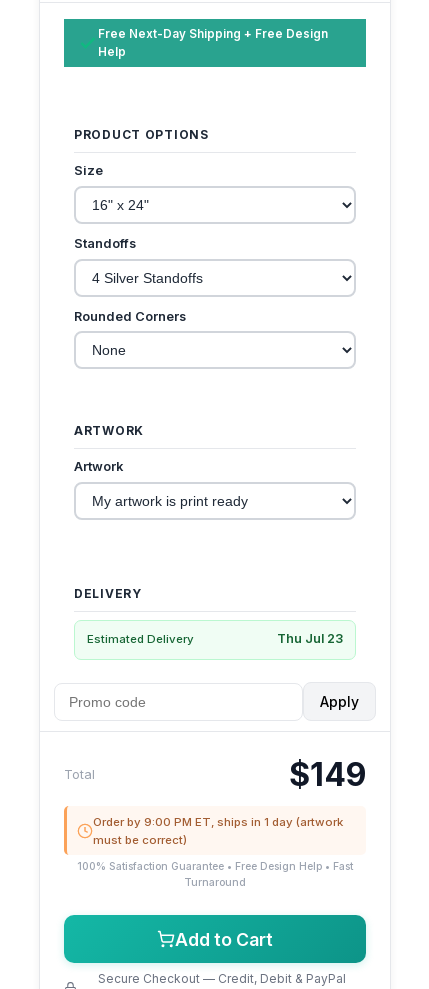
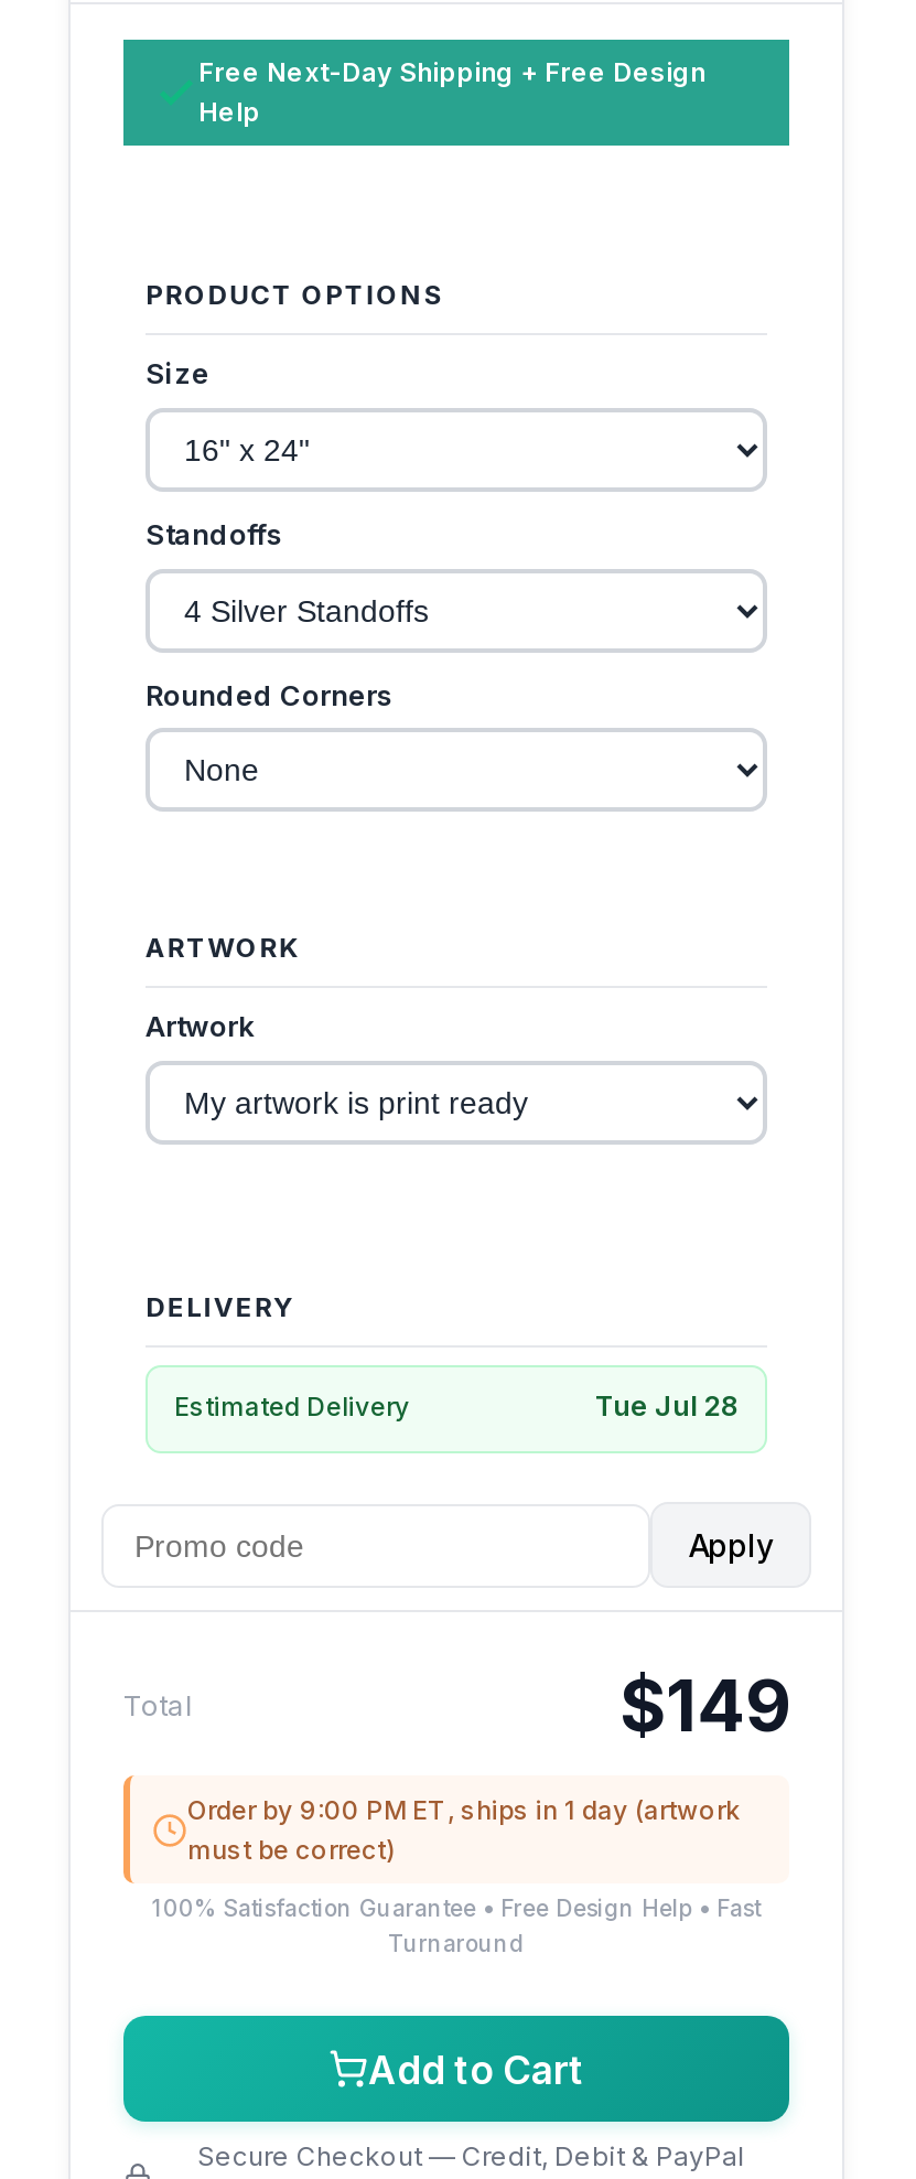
[277,631,343,646] Thu Jul 23 -> [595,1390,739,1423] Tue Jul 28

